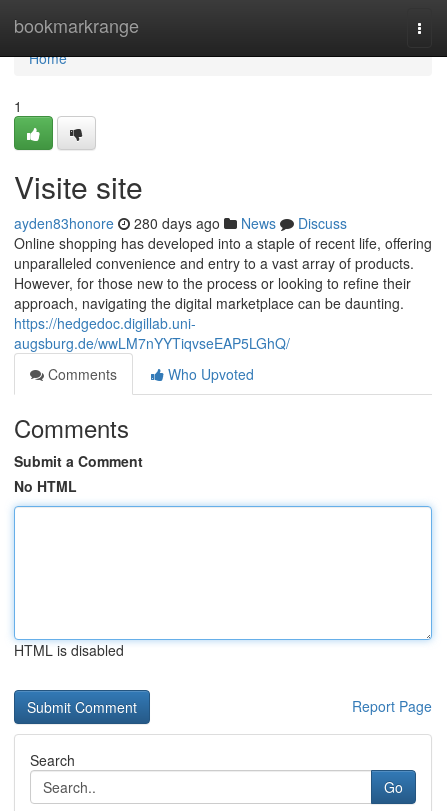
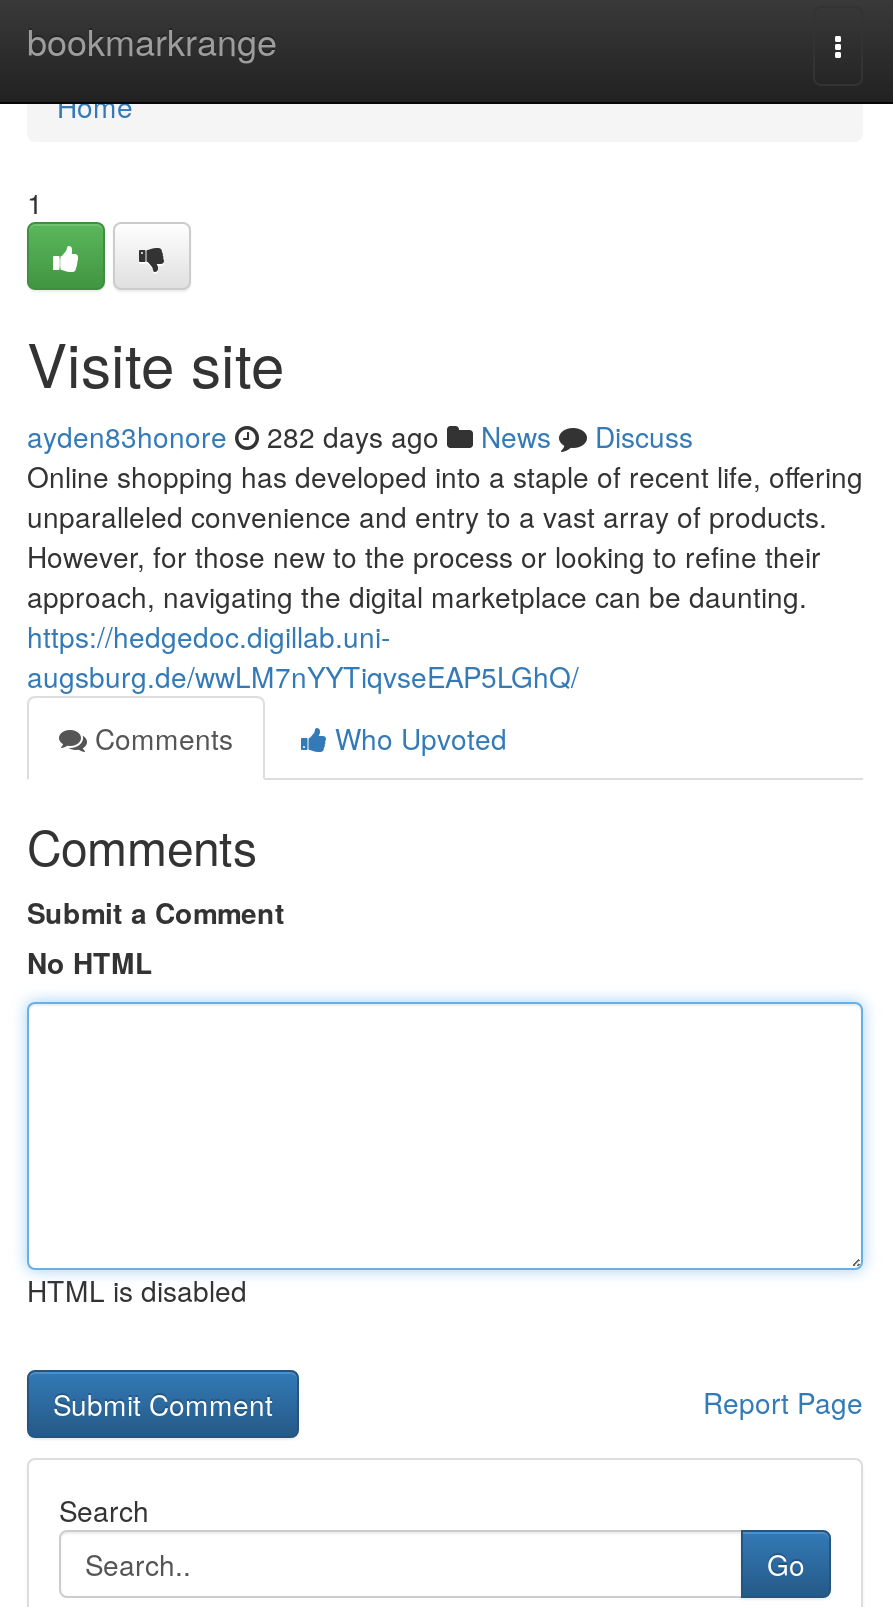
[14,213,347,233] ayden83honore 280 days ago News Discuss -> [27,416,693,456] ayden83honore 282 days ago News Discuss

